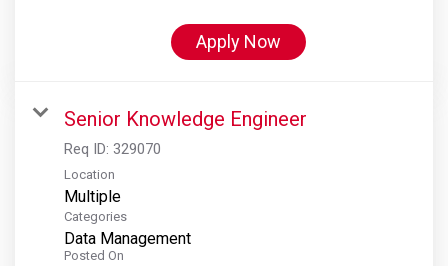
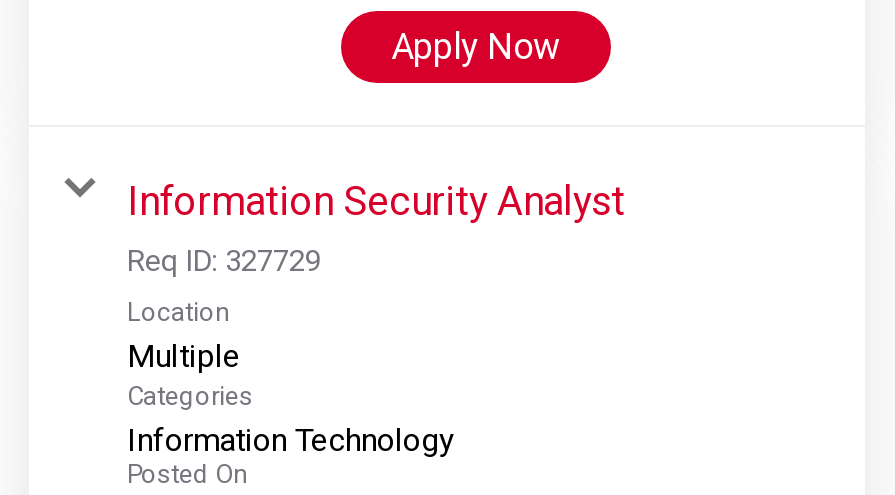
[64,107,307,158] Senior Knowledge Engineer | Req ID: 329070 -> [127,176,625,278] Information Security Analyst | Req ID: 327729
[64,229,191,248] Data Management -> [127,420,455,458] Information Technology

